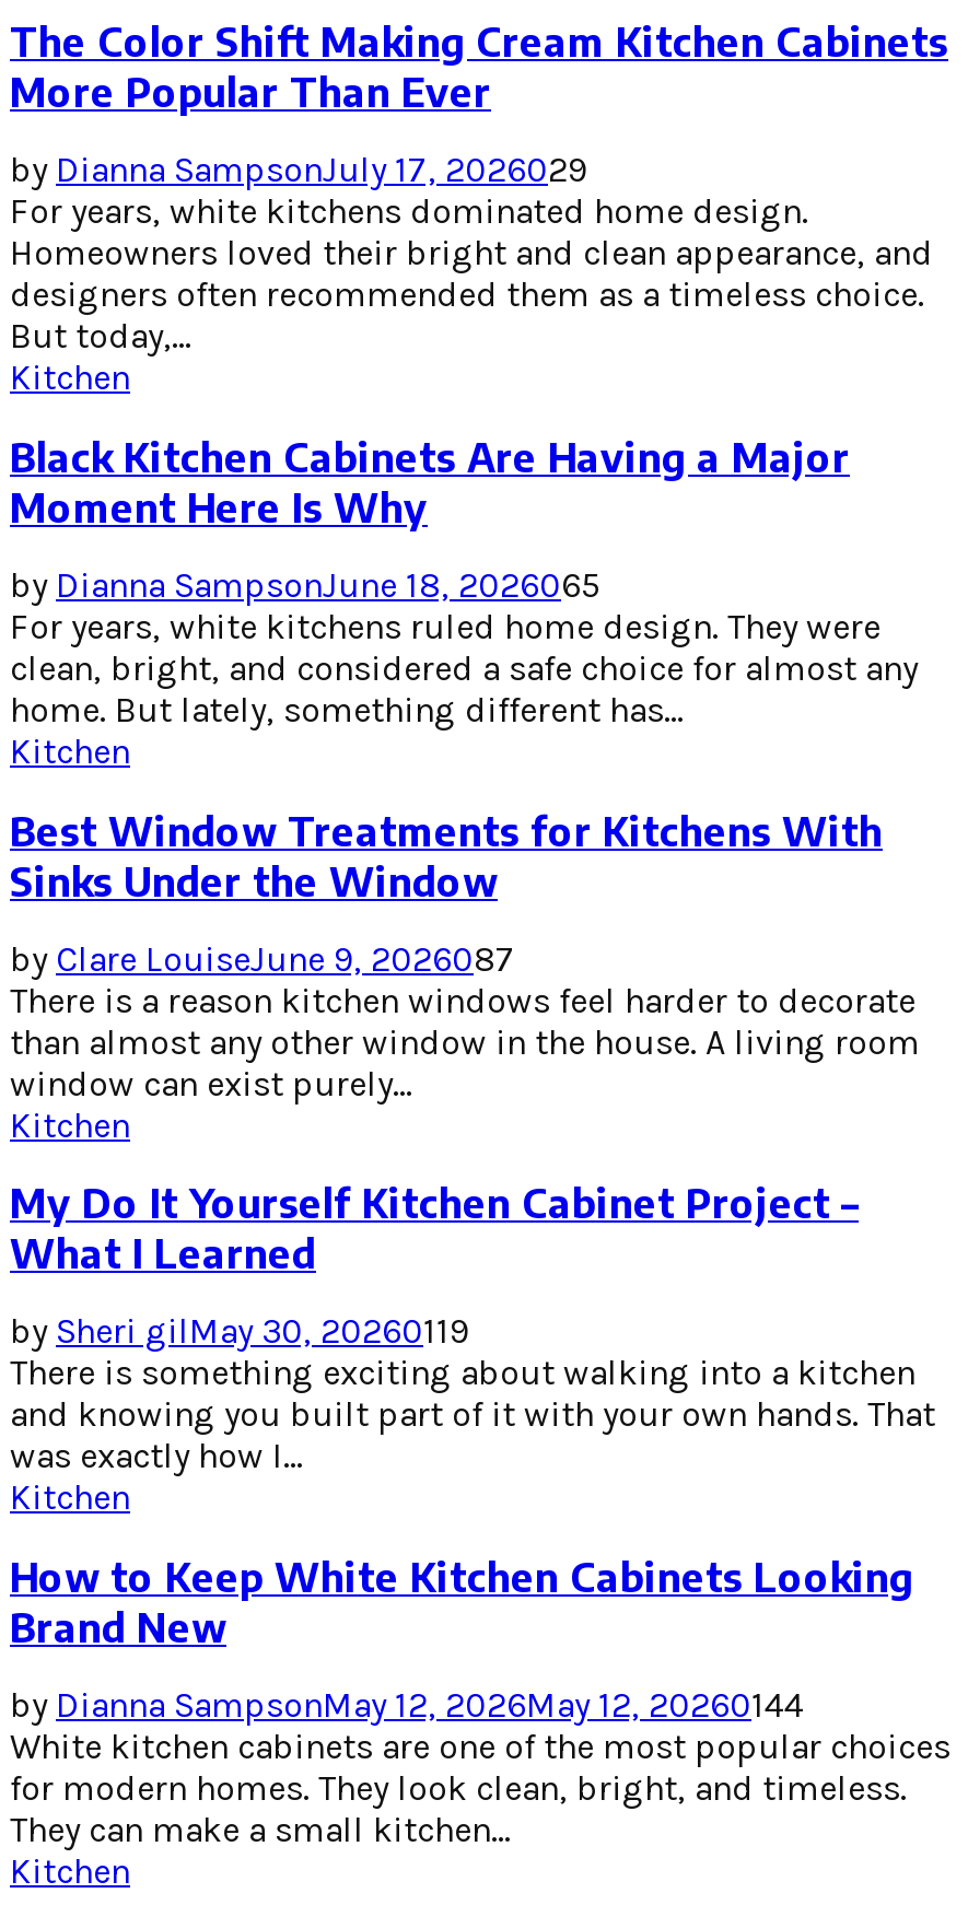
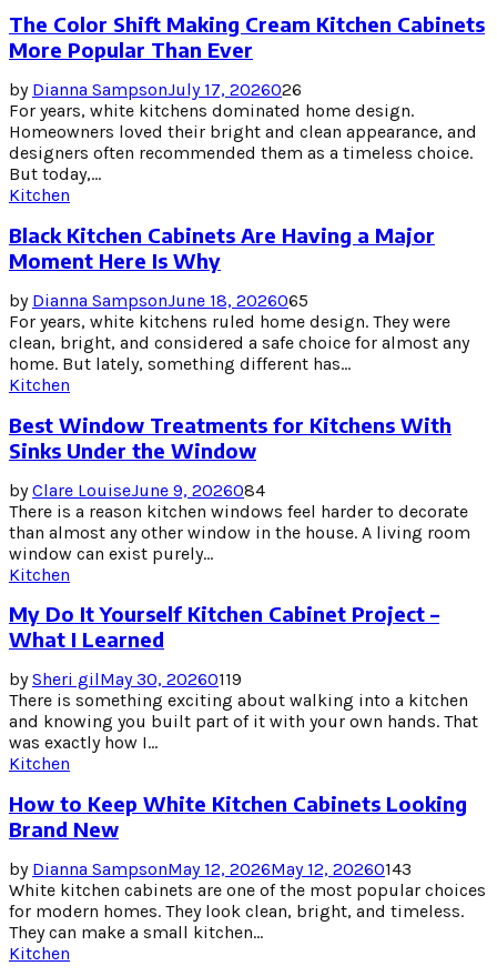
[10,148,587,190] by Dianna SampsonJuly 17, 2026029 -> [9,79,302,100] by Dianna SampsonJuly 17, 2026026
[10,937,515,979] by Clare LouiseJune 9, 2026087 -> [9,479,265,500] by Clare LouiseJune 9, 2026084
[10,1685,804,1726] by Dianna SampsonMay 12, 2026May 12, 20260144 -> [9,859,412,880] by Dianna SampsonMay 12, 2026May 12, 20260143

